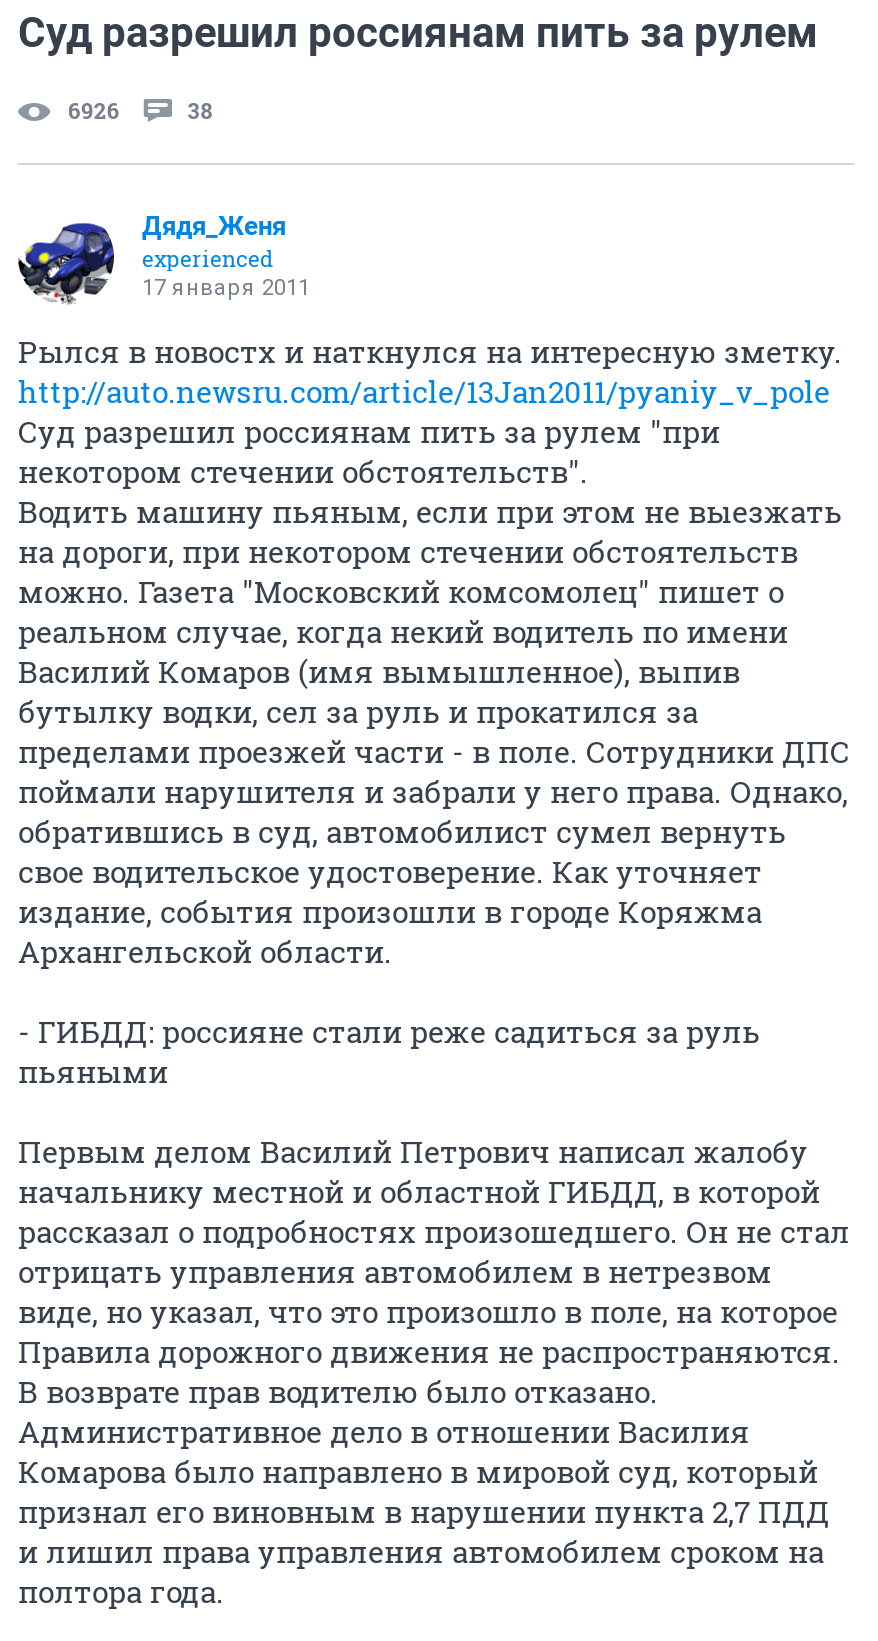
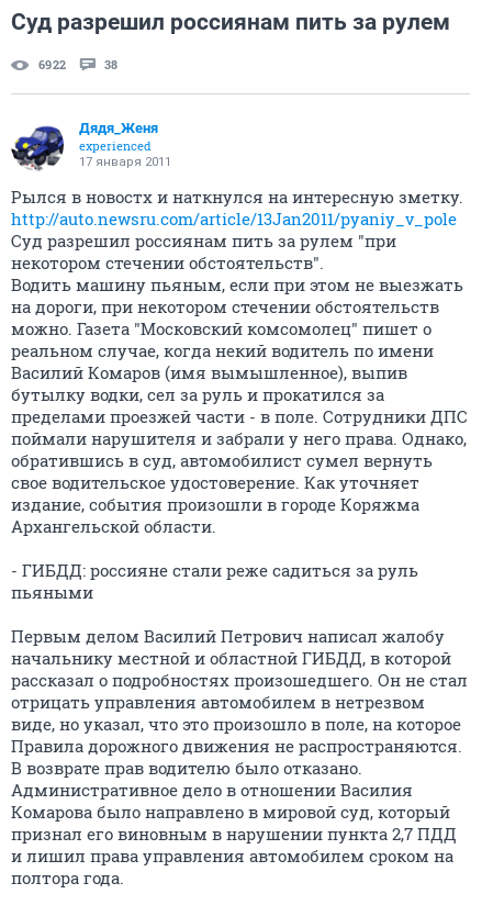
[68,95,120,125] 6926 -> [38,56,67,72] 6922

